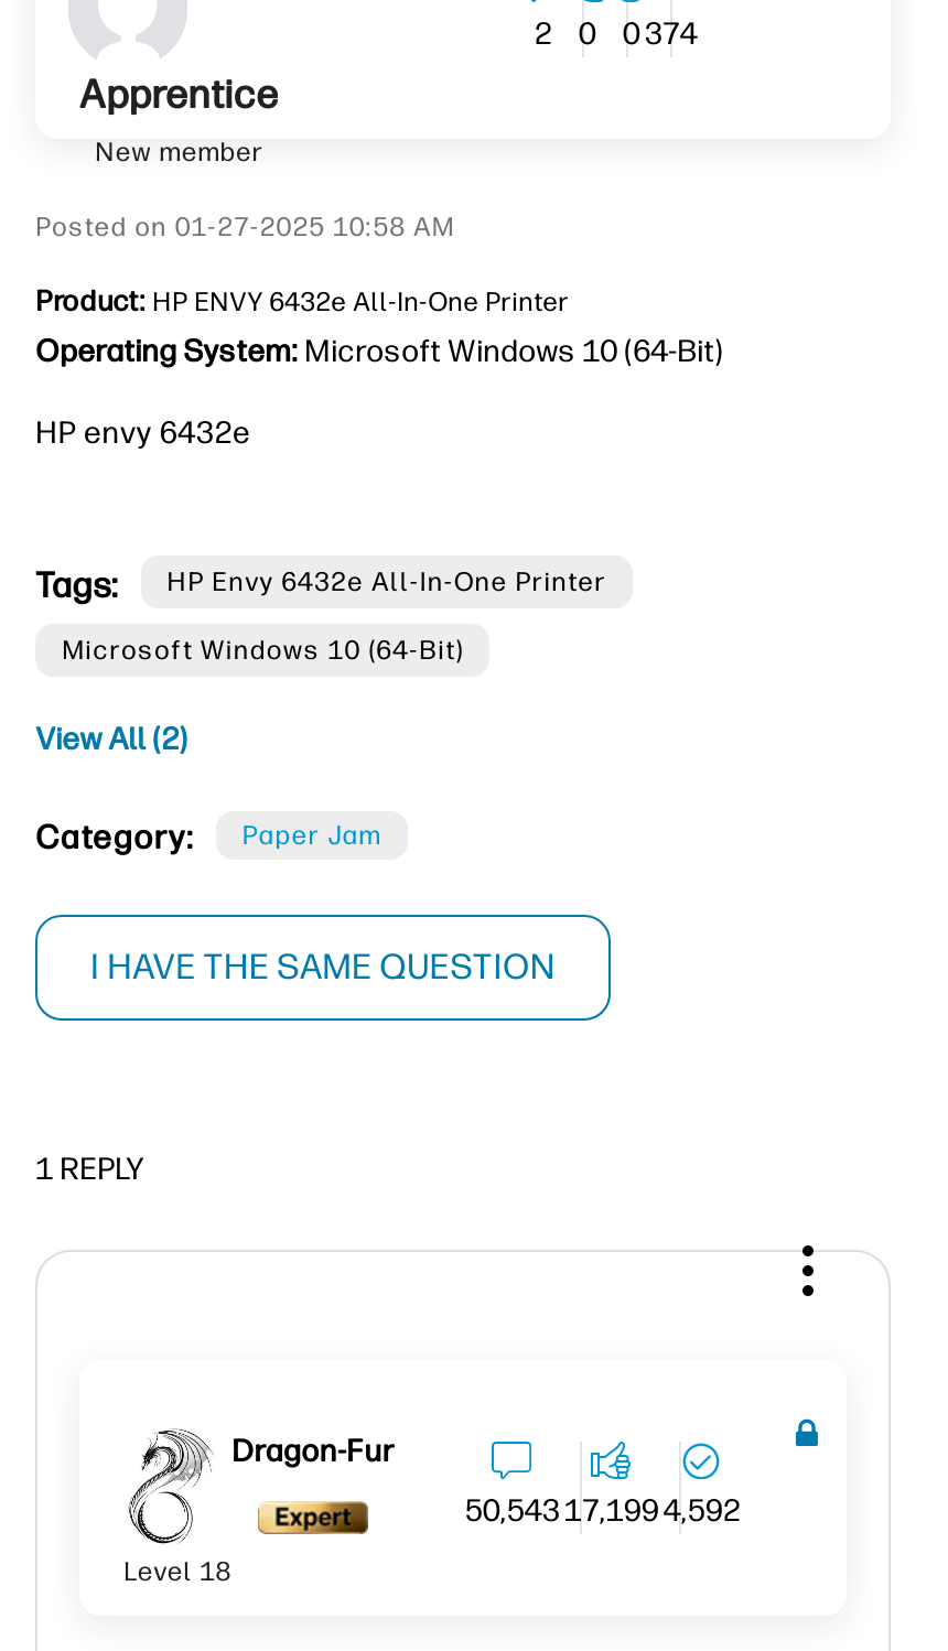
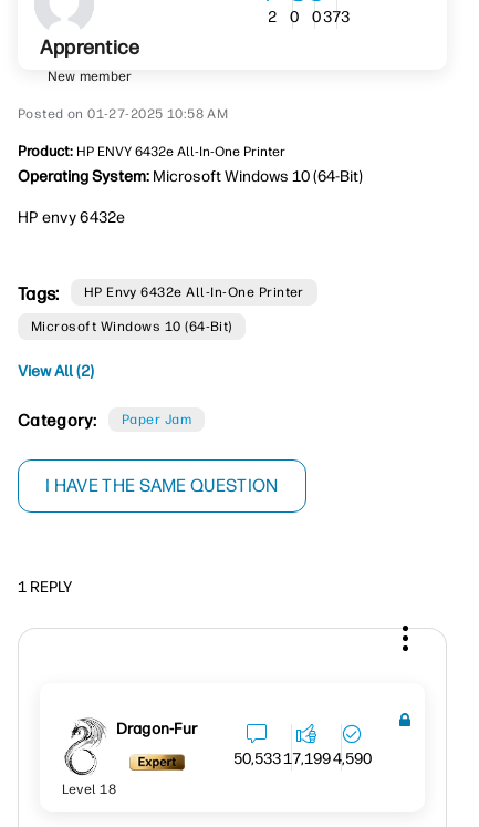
[534,14,697,53] 2 0 0 374 -> [268,7,350,27] 2 0 0 373
[465,1492,740,1530] 50,543 17,199 4,592 -> [233,750,371,768] 50,533 17,199 4,590

